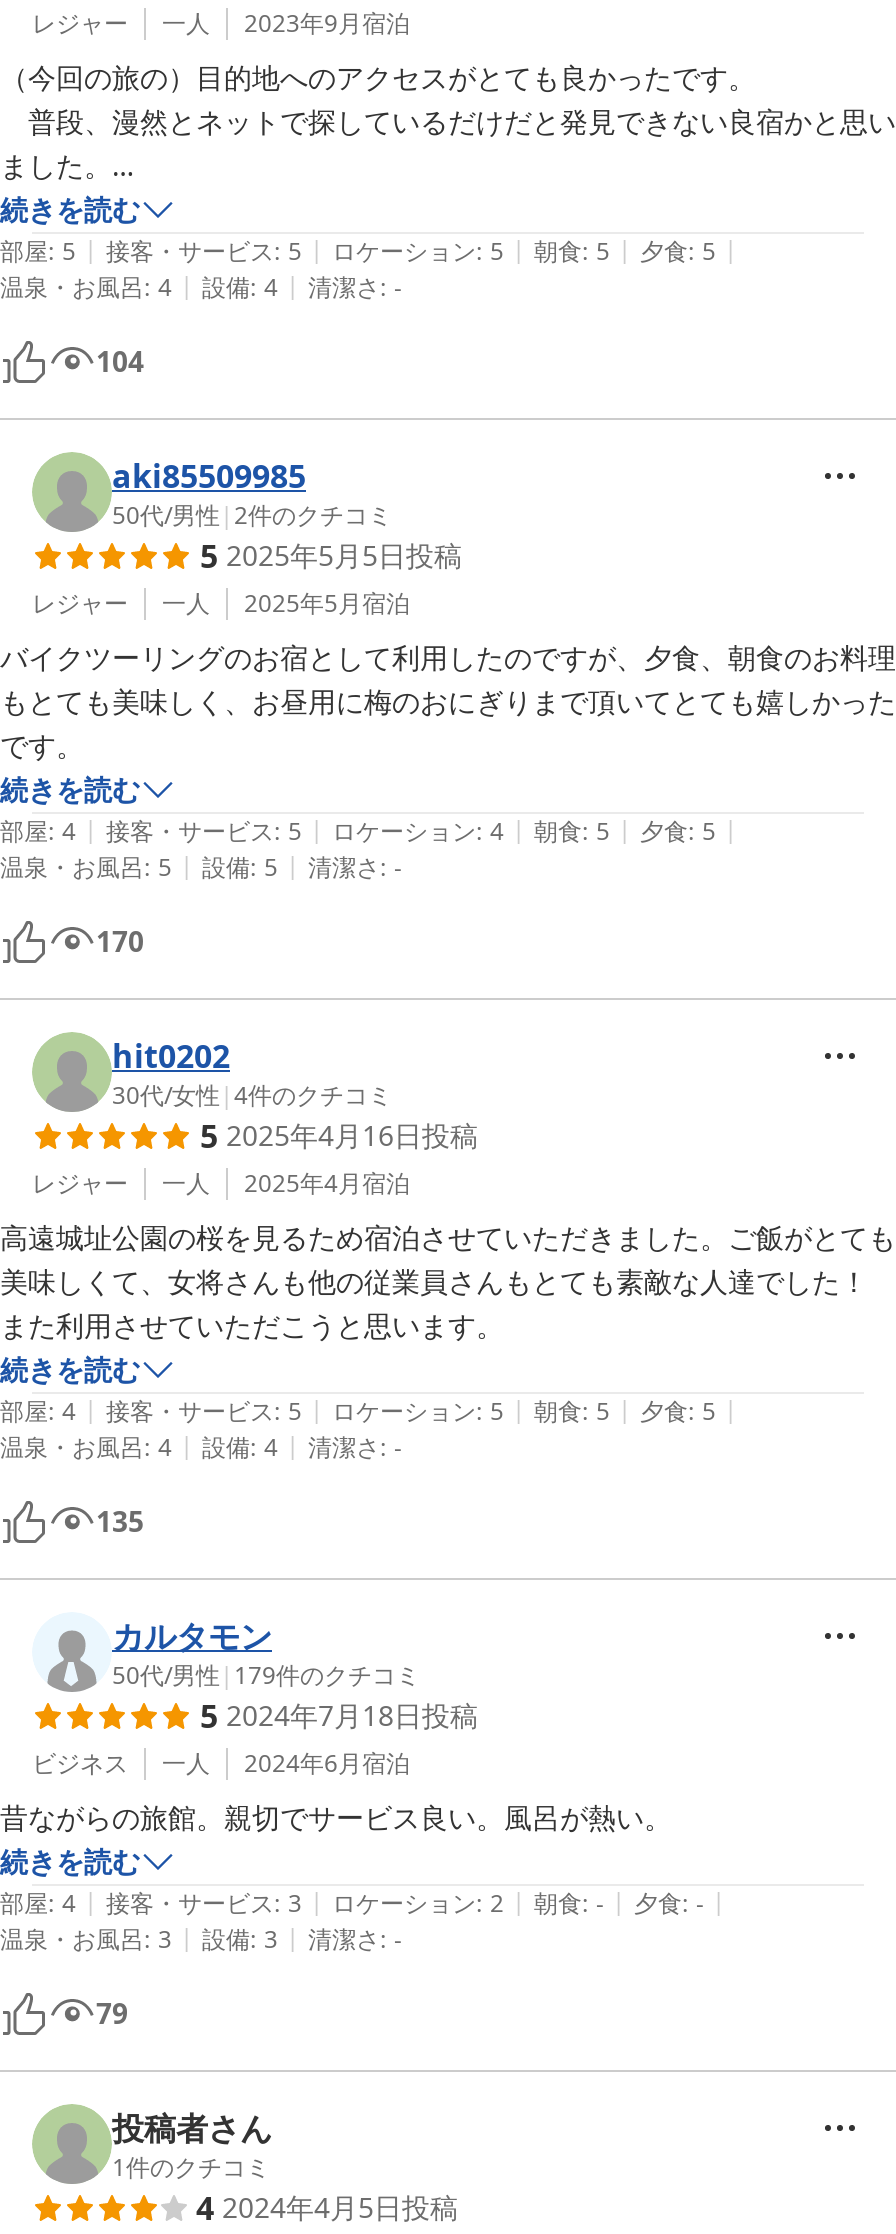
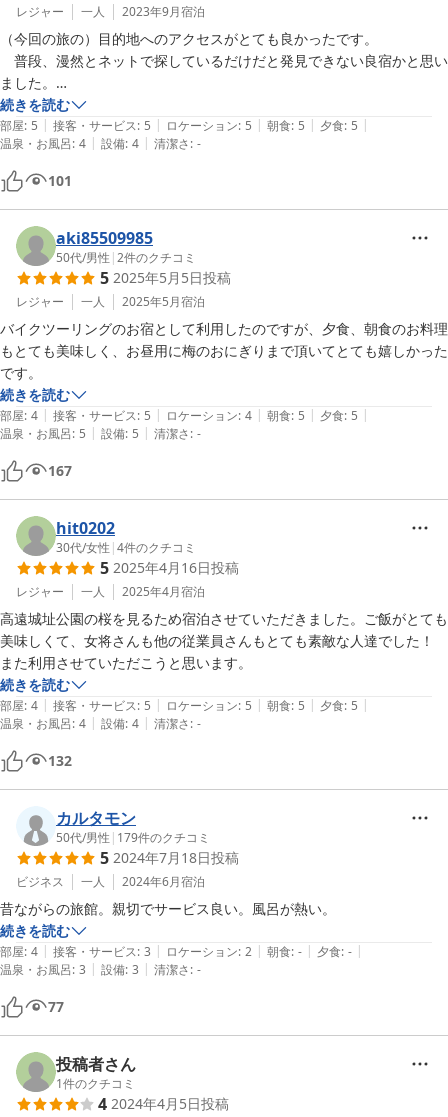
[96,342,144,380] 104 -> [48,171,72,190] 101
[96,922,144,960] 170 -> [48,461,72,480] 167
[96,1502,144,1540] 135 -> [48,751,72,770] 132
[96,1994,128,2032] 79 -> [48,997,64,1016] 77

